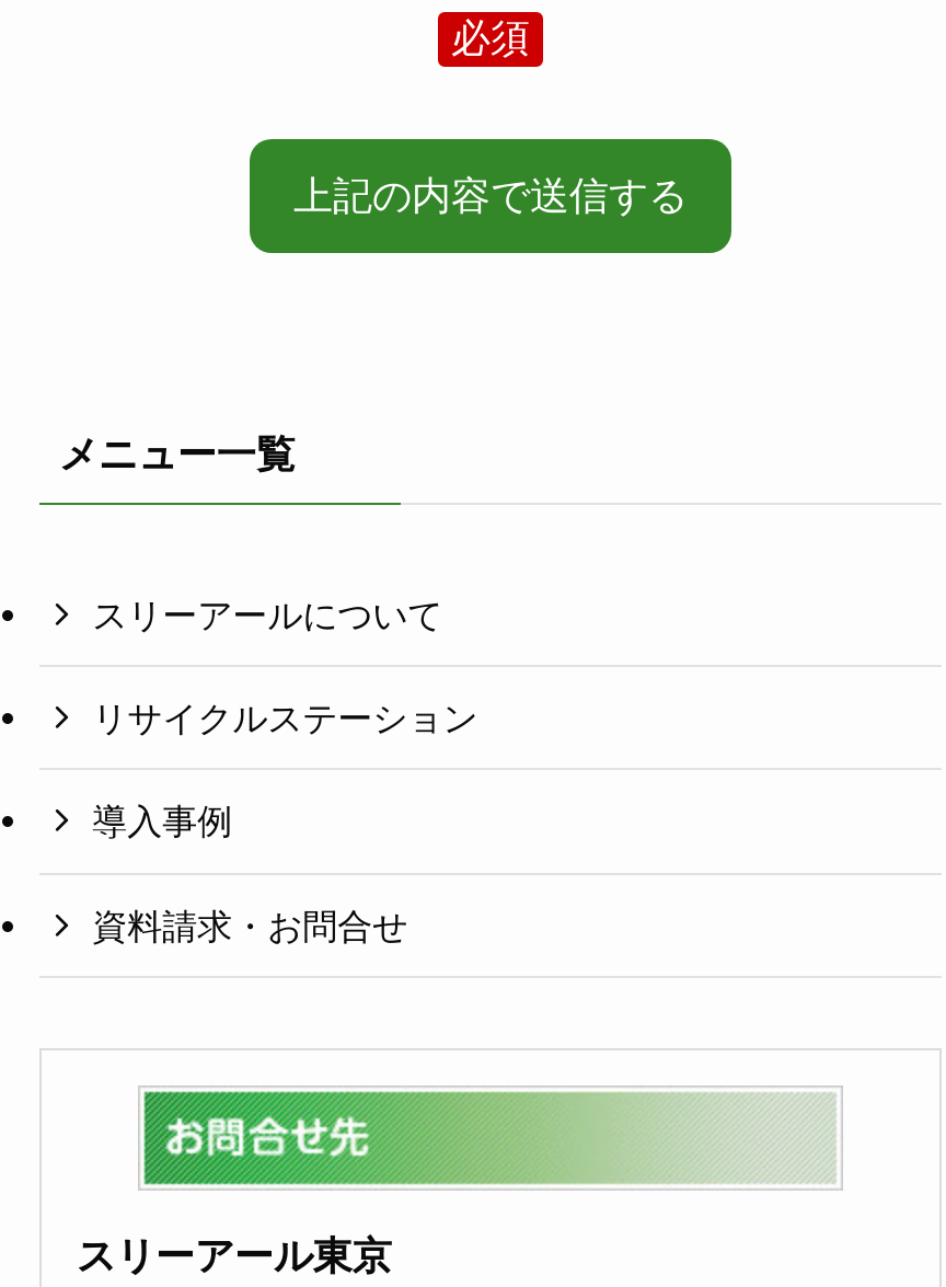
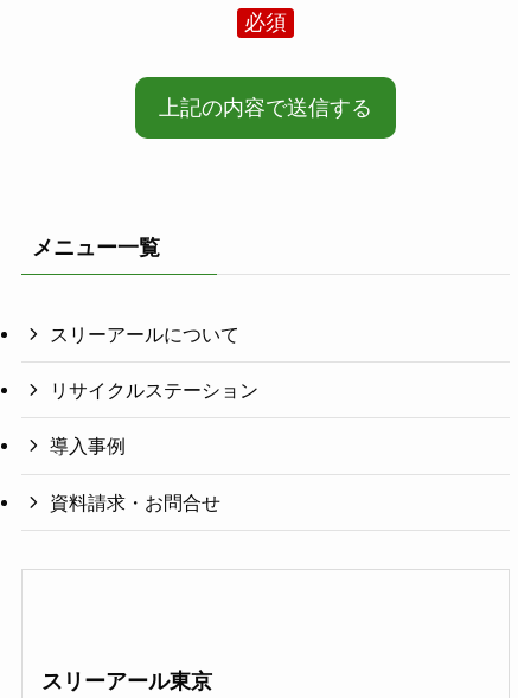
[140,1088,837,1188] [image] -> none

